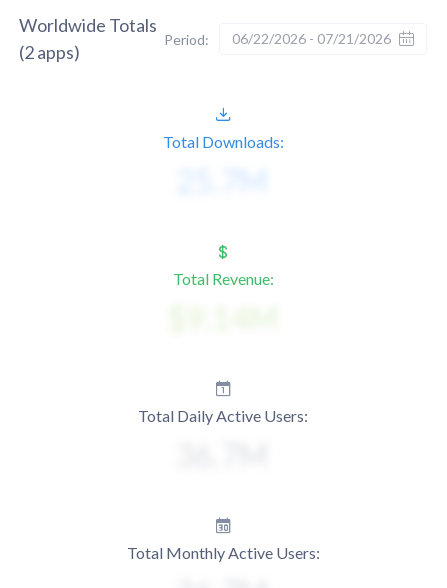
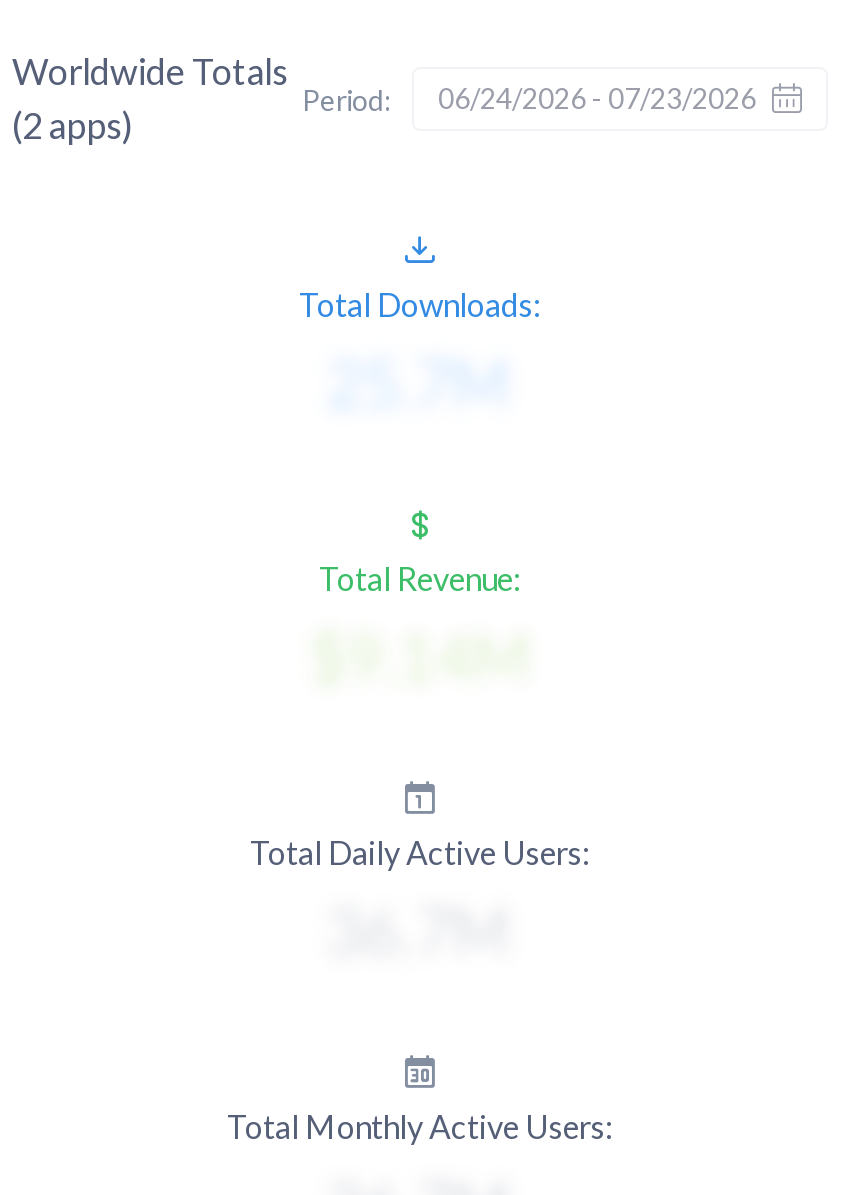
[164,30,391,47] Period: 06/22/2026 - 07/21/2026 -> [302,81,756,116] Period: 06/24/2026 - 07/23/2026

